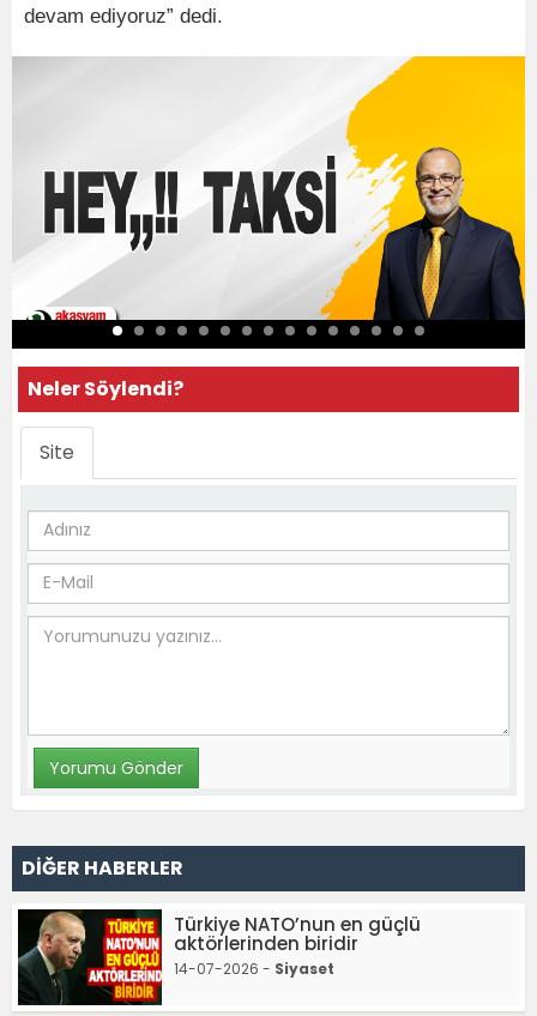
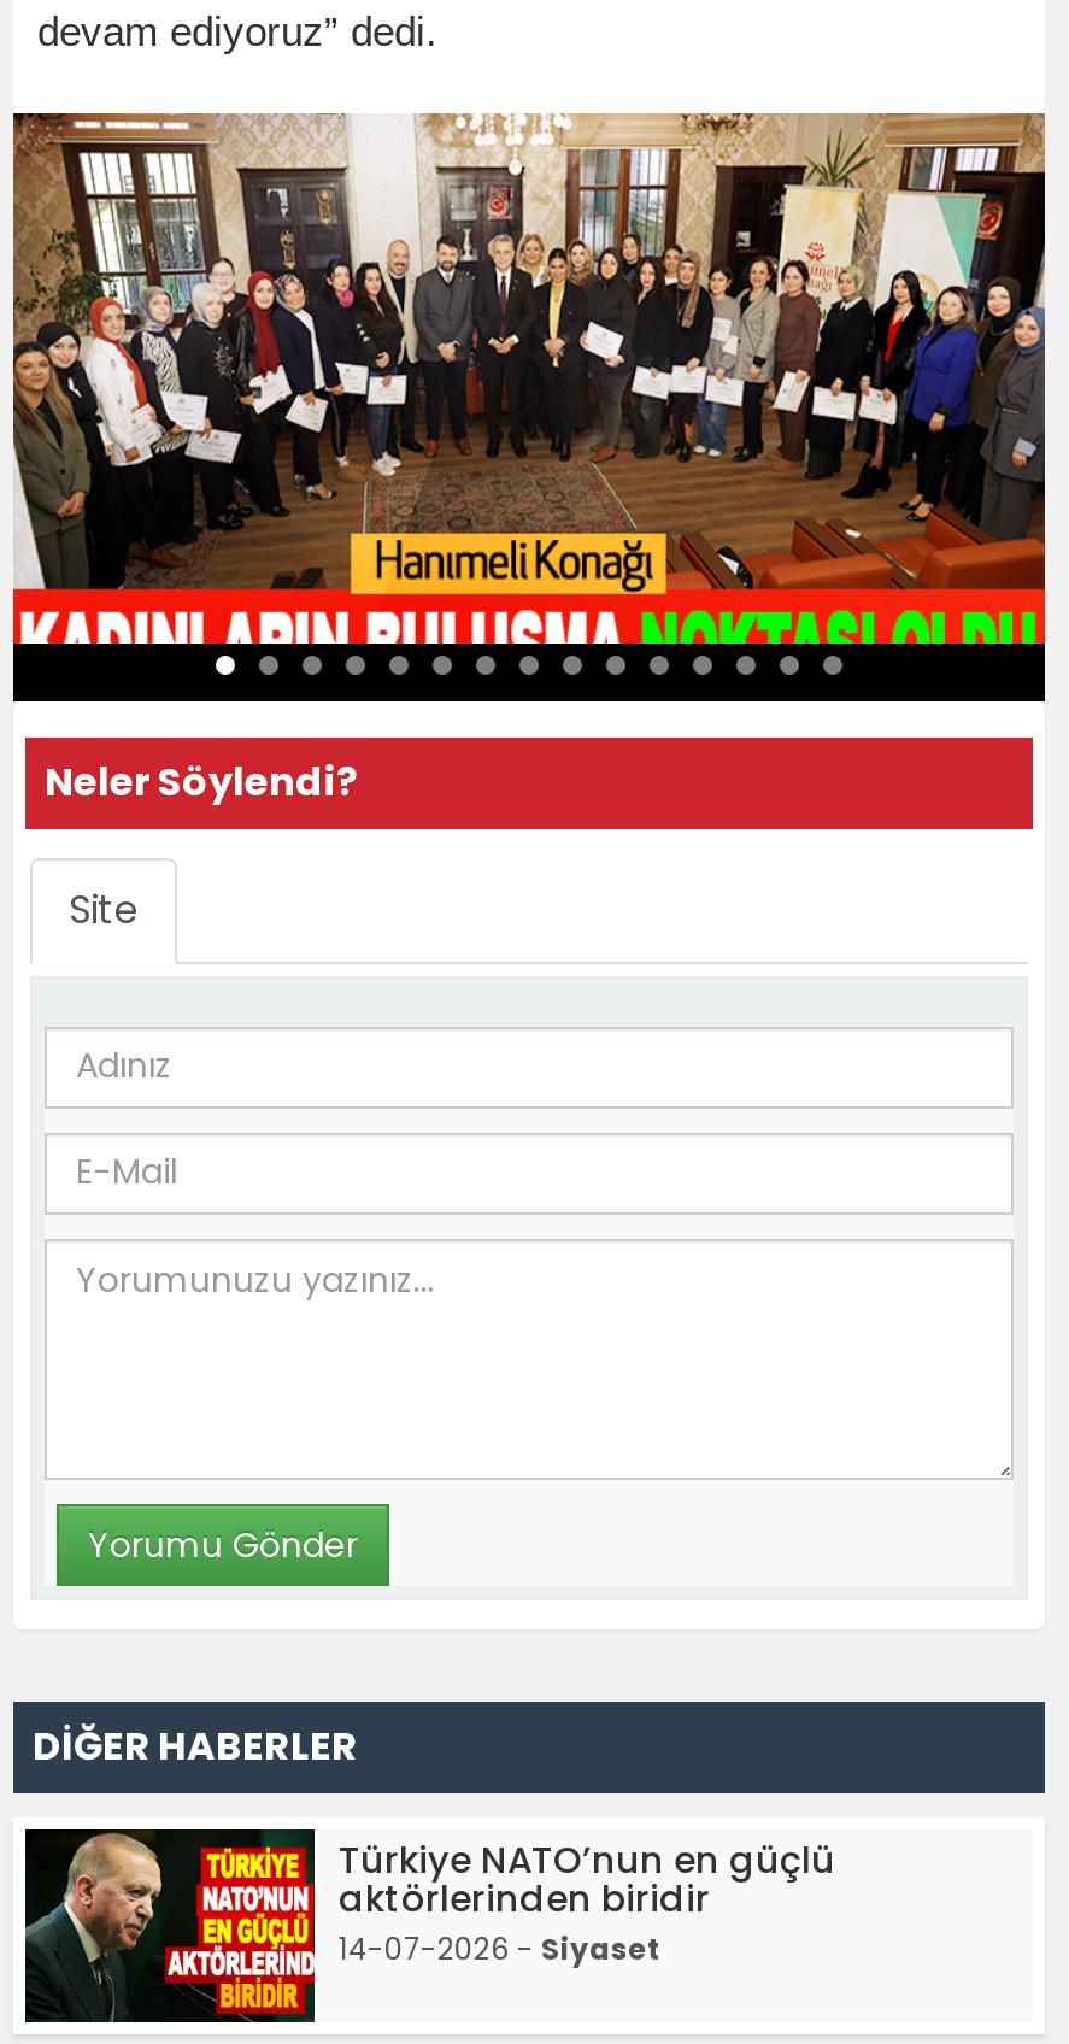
[12,55,526,321] [image] -> [11,111,1047,646] [image]

